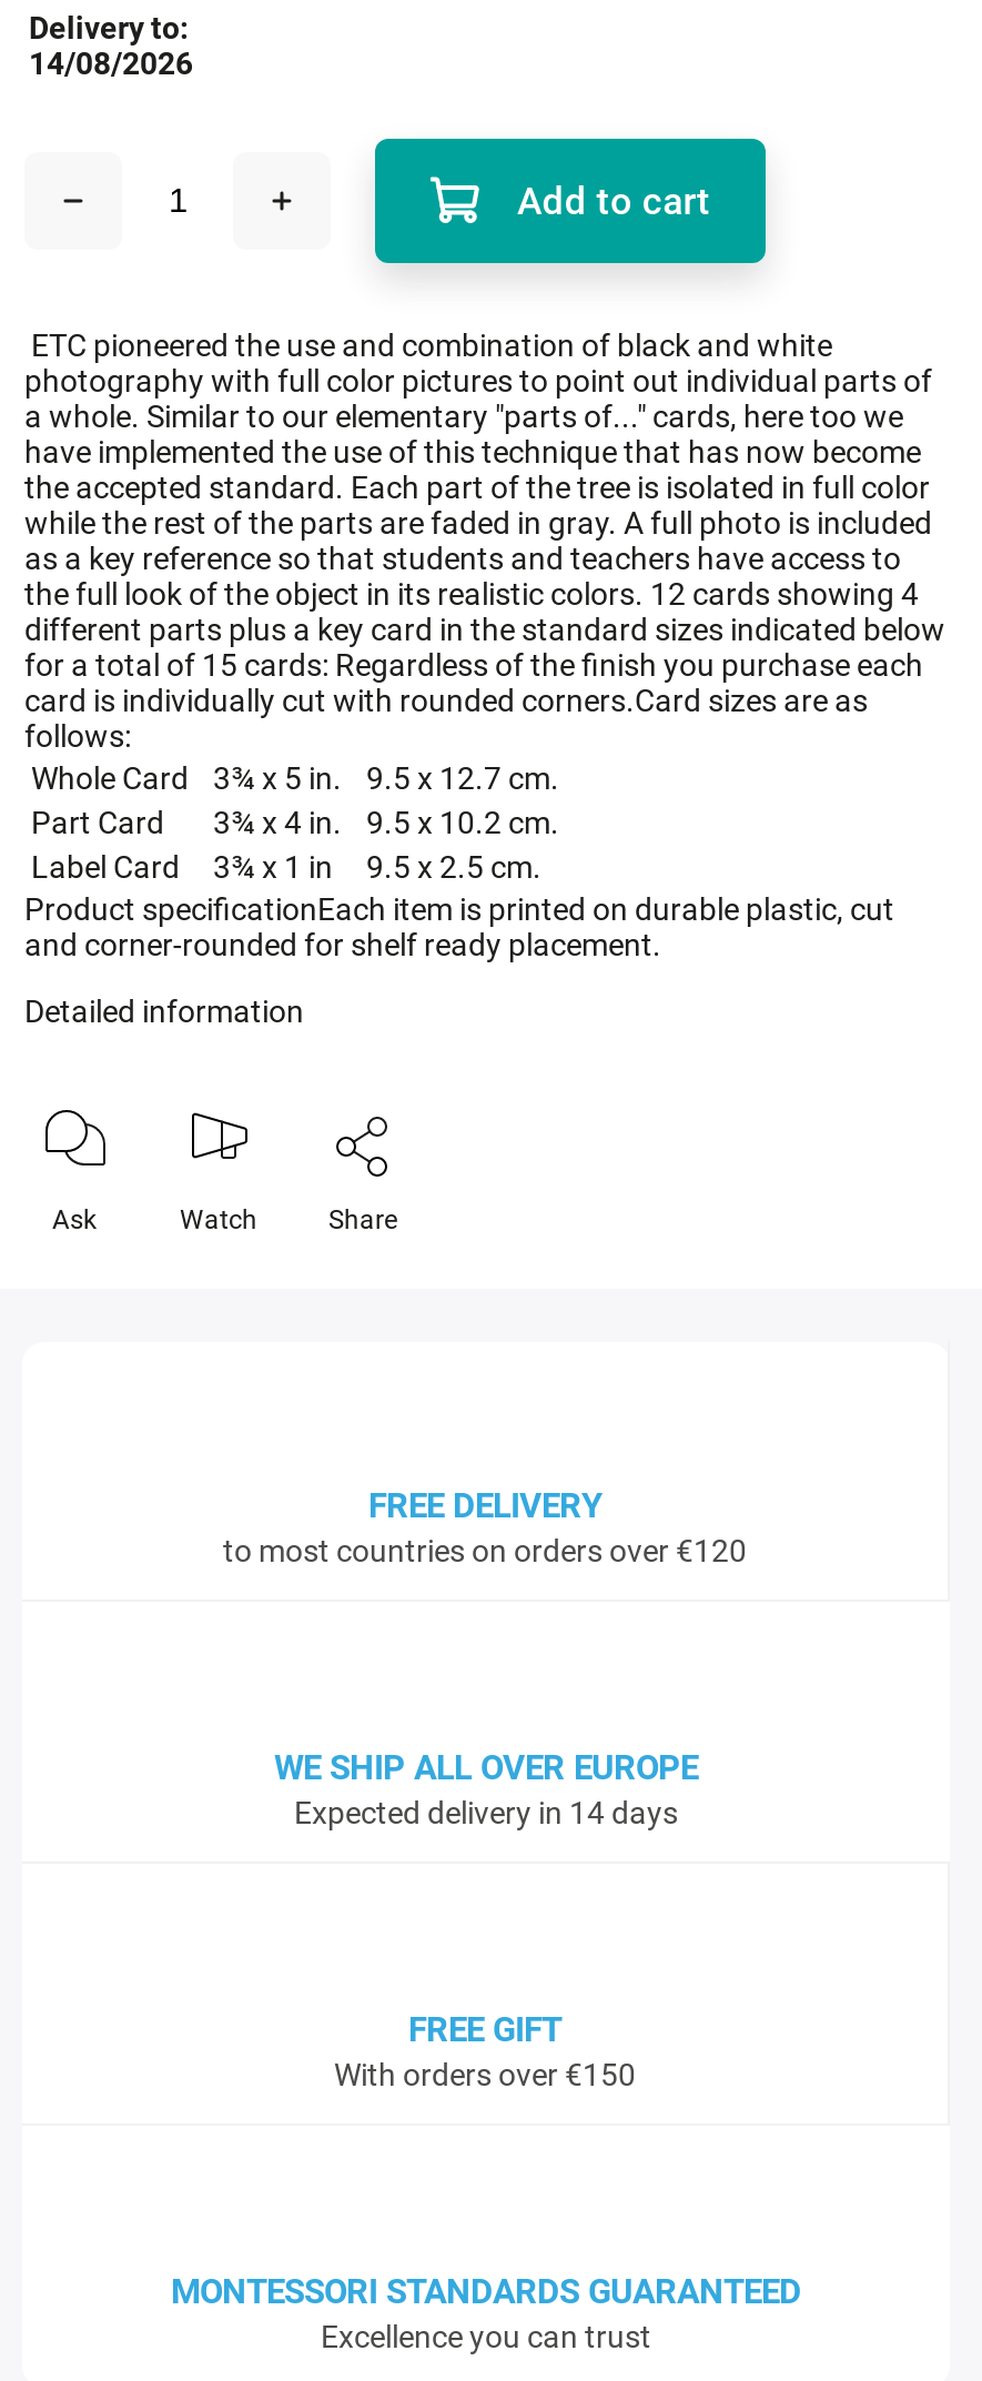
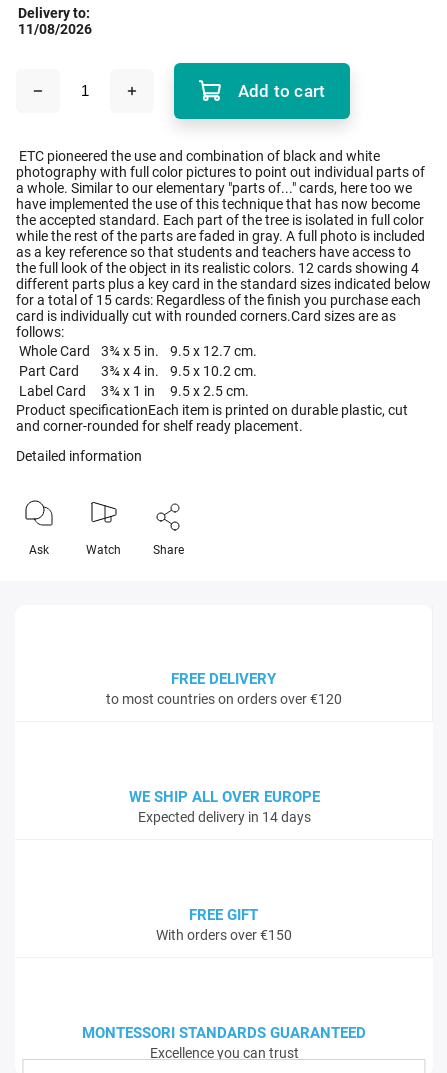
[29,46,193,81] 14/08/2026 -> [18,21,92,37] 11/08/2026

